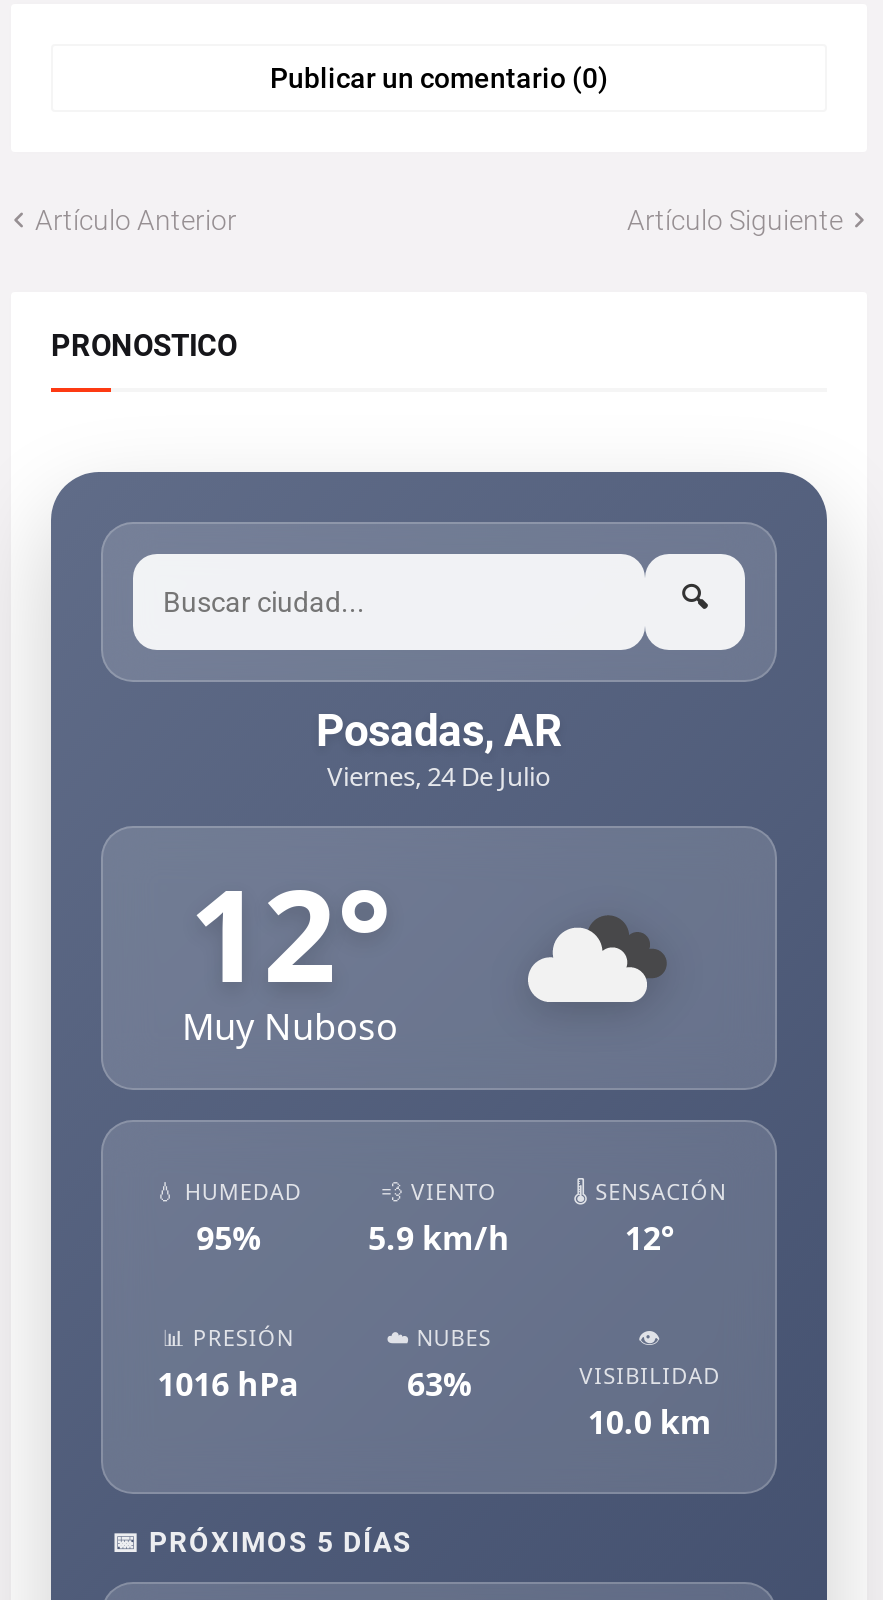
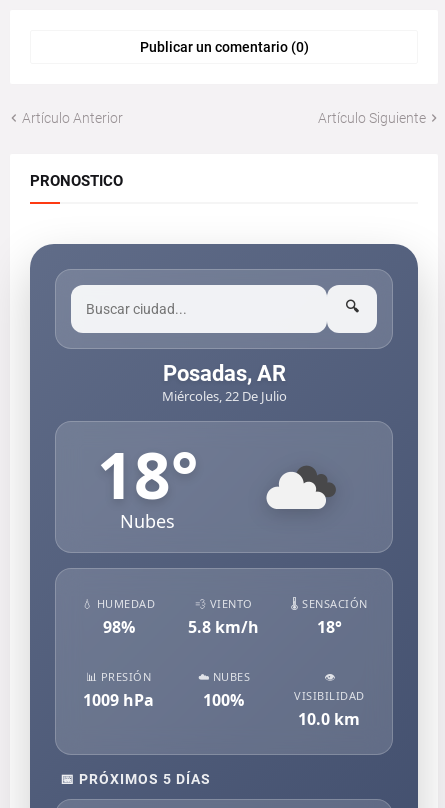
[182,757,551,1049] Viernes, 24 De Julio | 12° | Muy Nuboso -> [97,387,286,533] Miércoles, 22 De Julio | 18° | Nubes
[196,1215,260,1259] 95% -> [103,616,135,638] 98%
[368,1215,510,1259] 5.9 km/h -> [188,616,259,638] 5.8 km/h
[625,1215,675,1259] 12° -> [317,616,342,638] 18°
[157,1361,299,1405] 1016 hPa -> [83,689,154,711] 1009 hPa
[407,1361,471,1405] 63% -> [203,689,244,711] 100%

